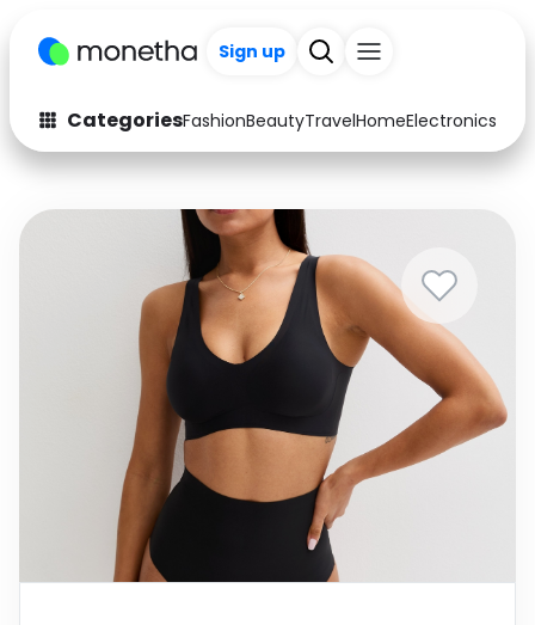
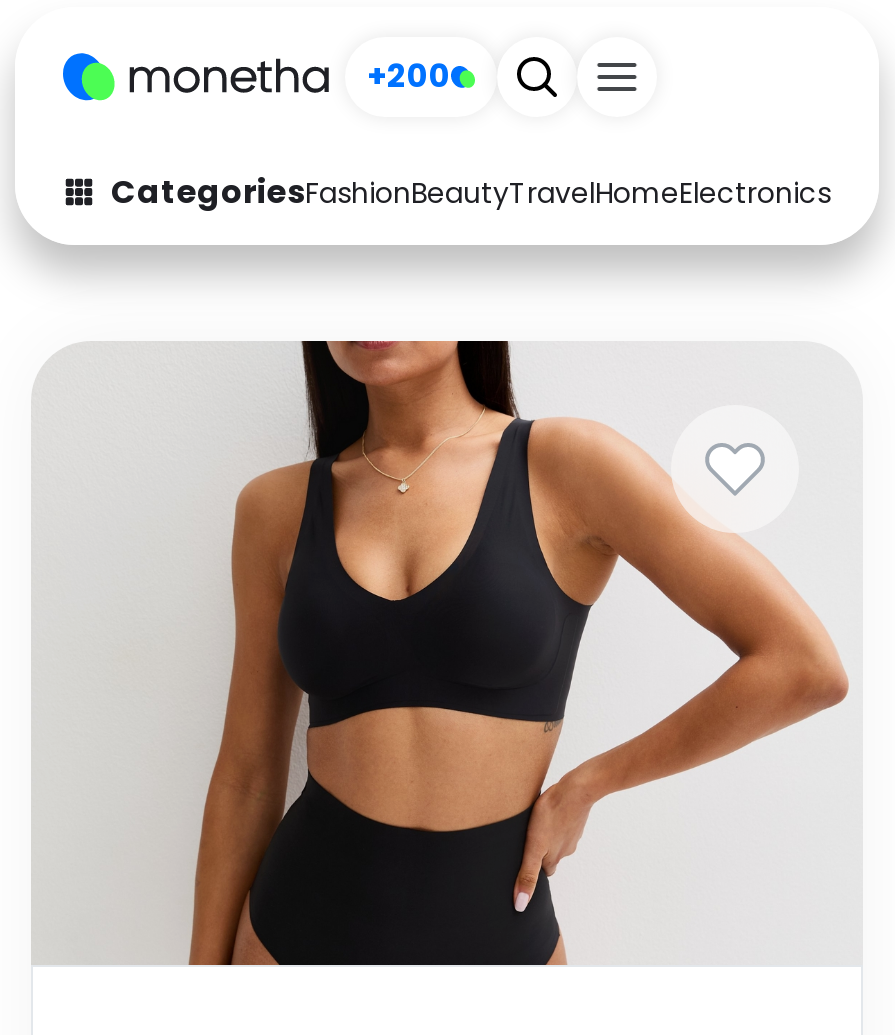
[219,39,285,63] Sign up -> [367,53,451,99] +200

